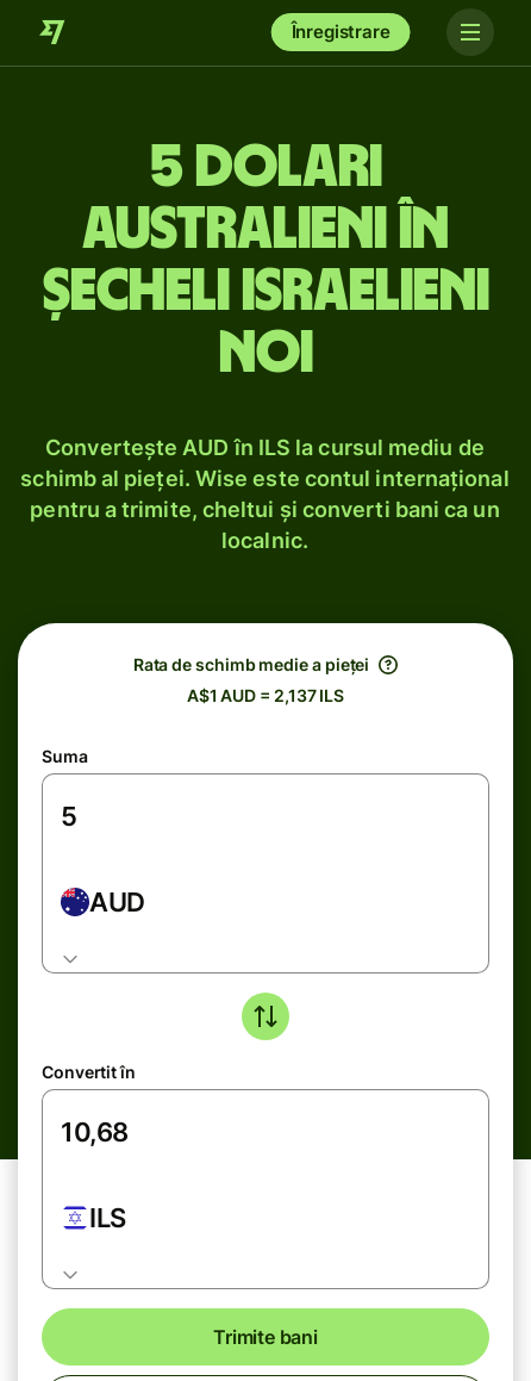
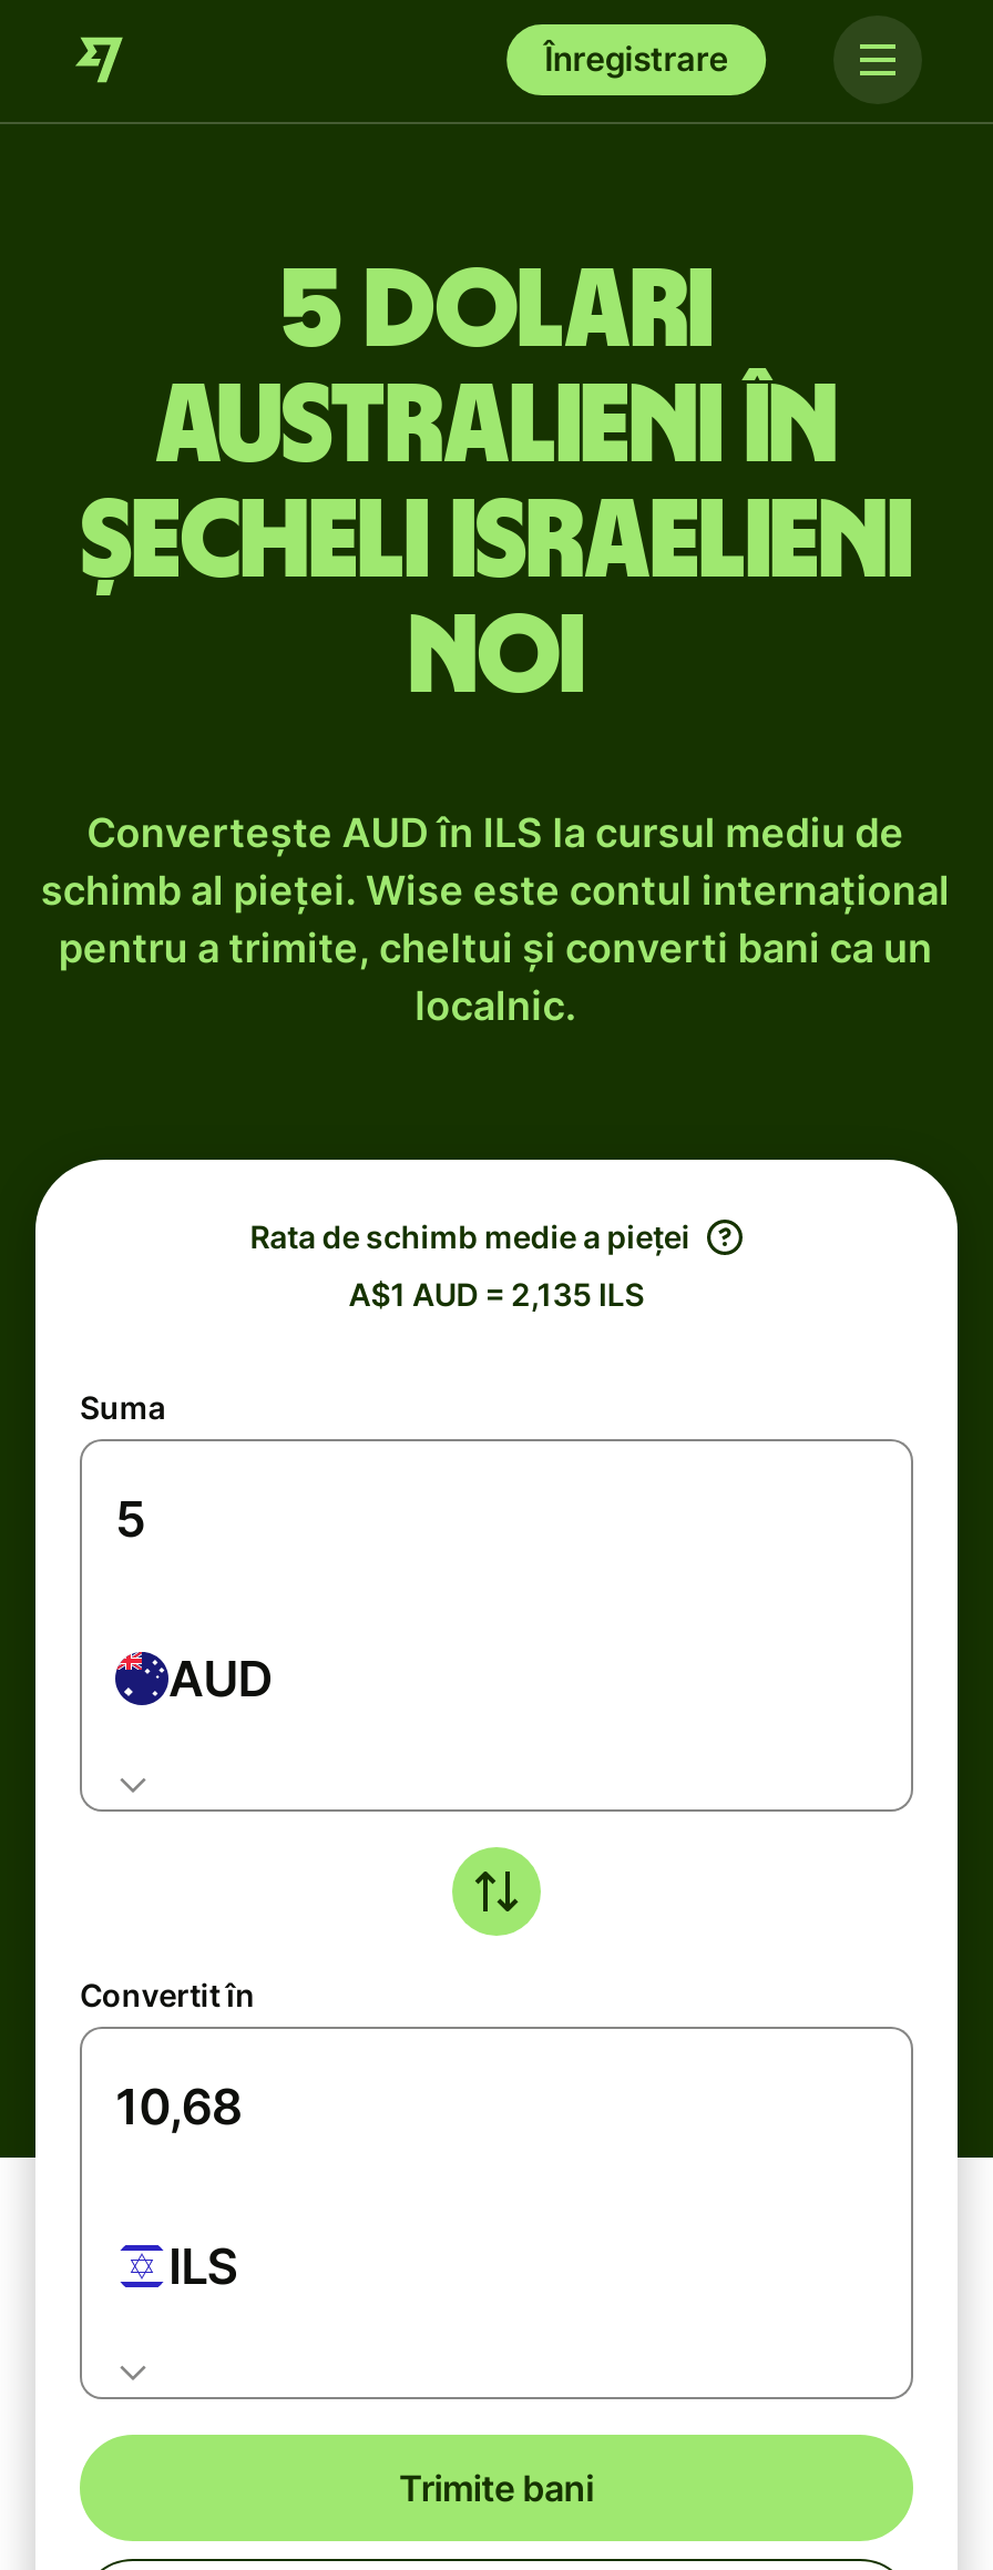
[187,685,344,705] A$1 AUD = 2,137 ILS -> [349,1275,644,1313] A$1 AUD = 2,135 ILS

